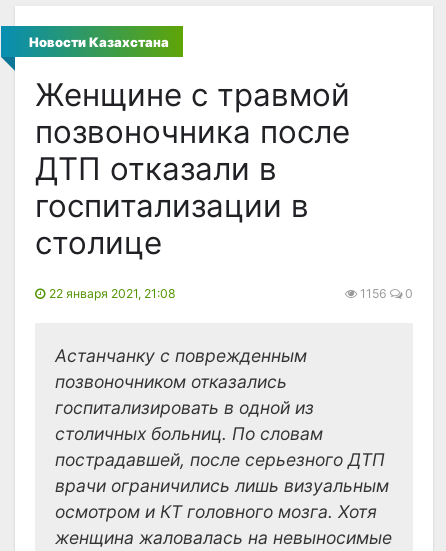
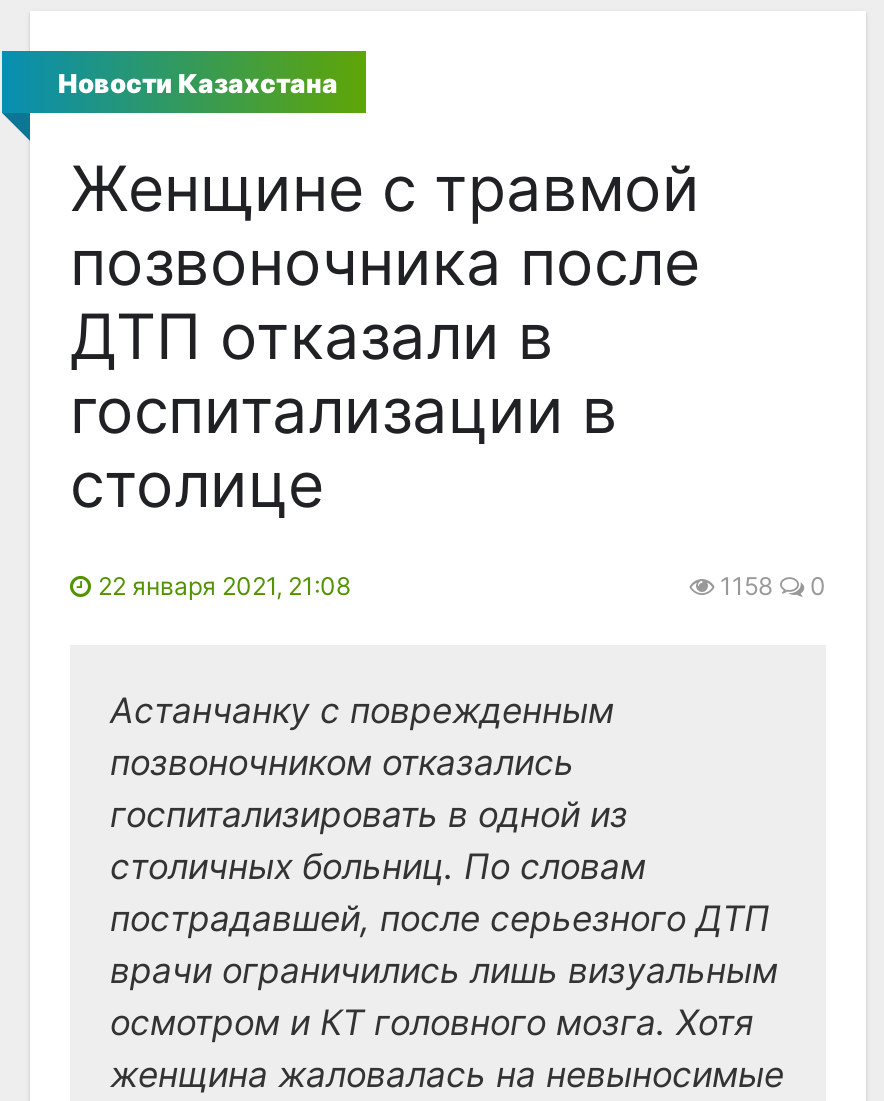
[357,286,413,301] 1156 0 -> [714,571,826,601] 1158 0

